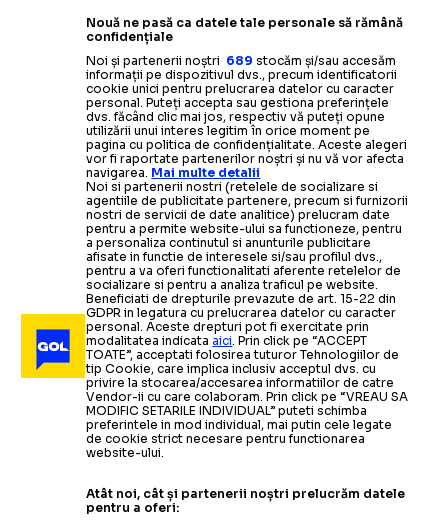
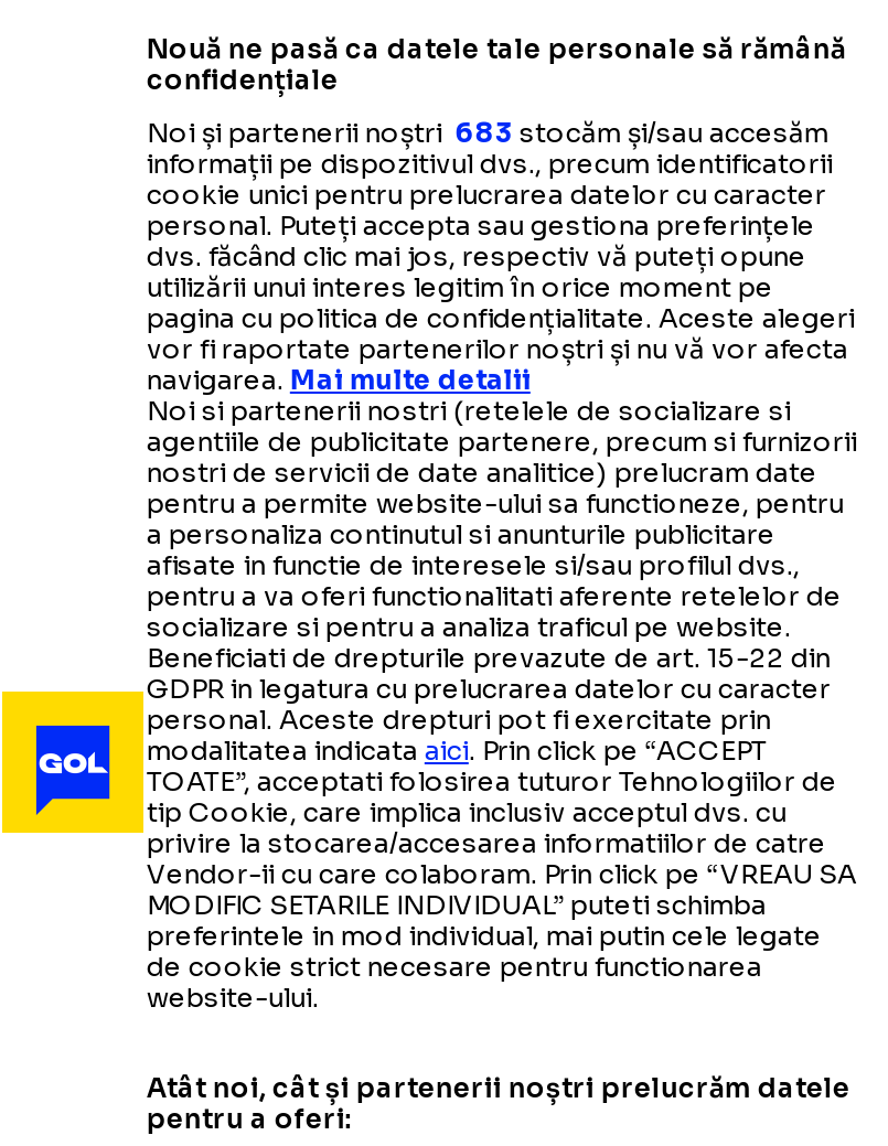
[86,53,396,68] Noi și partenerii noștri 689 stocăm și/sau accesăm -> [146,116,828,149] Noi și partenerii noștri 683 stocăm și/sau accesăm

